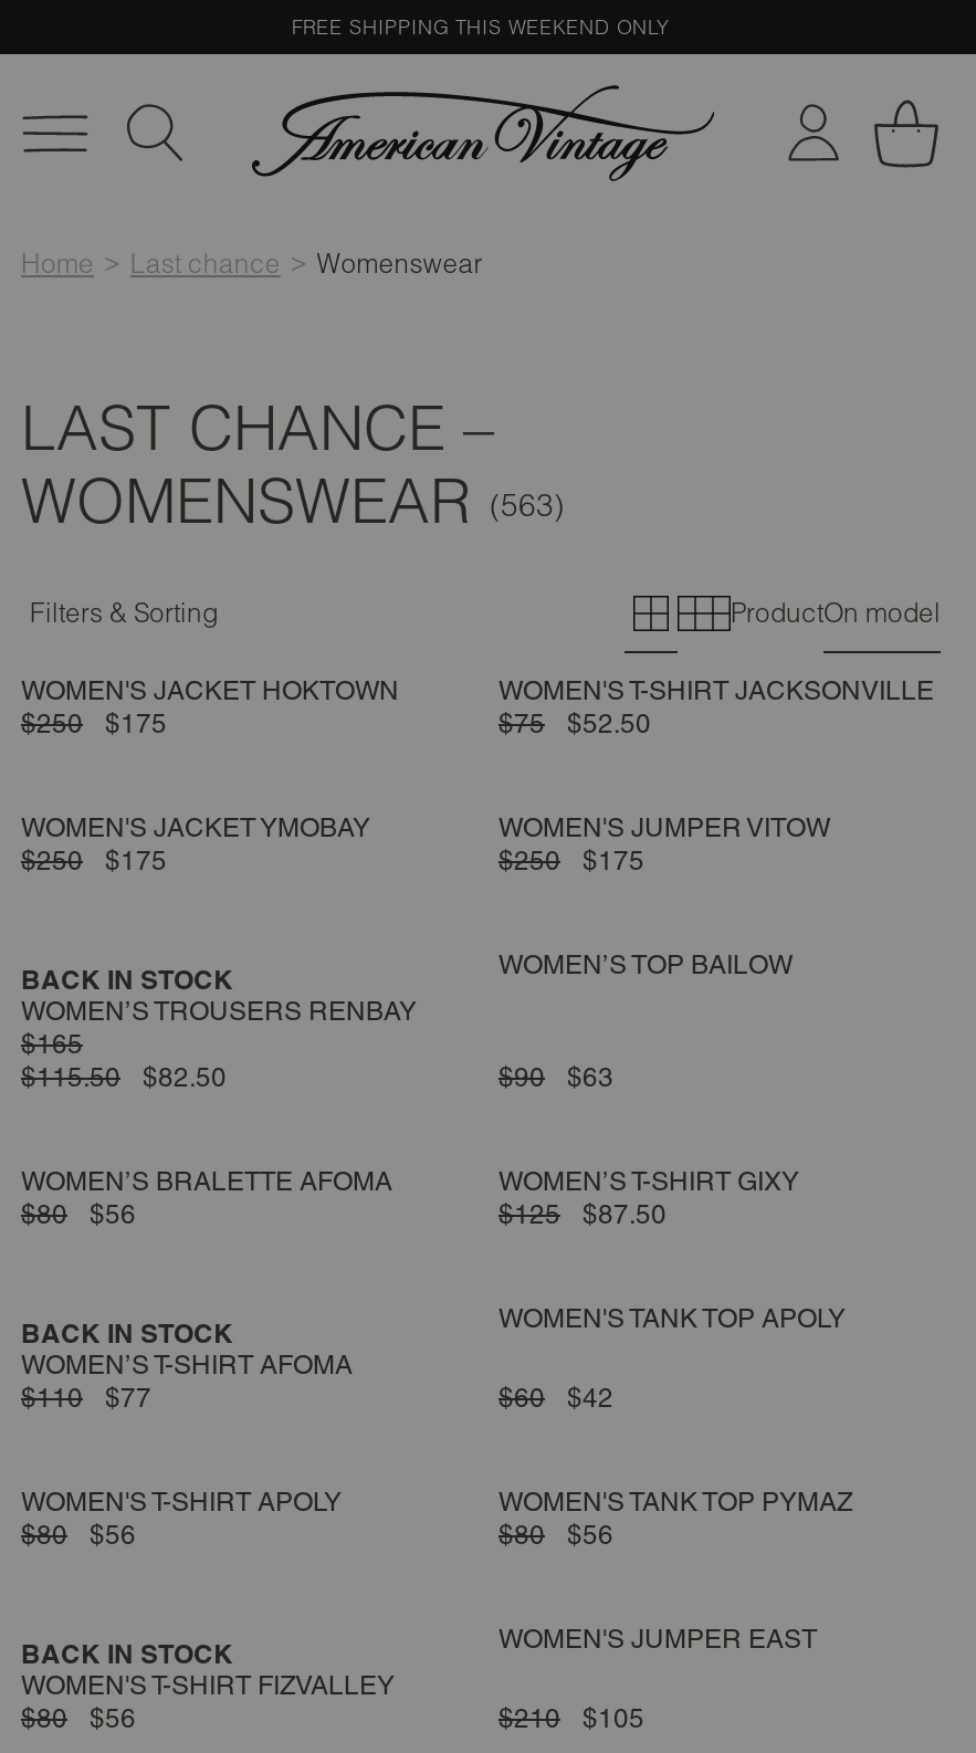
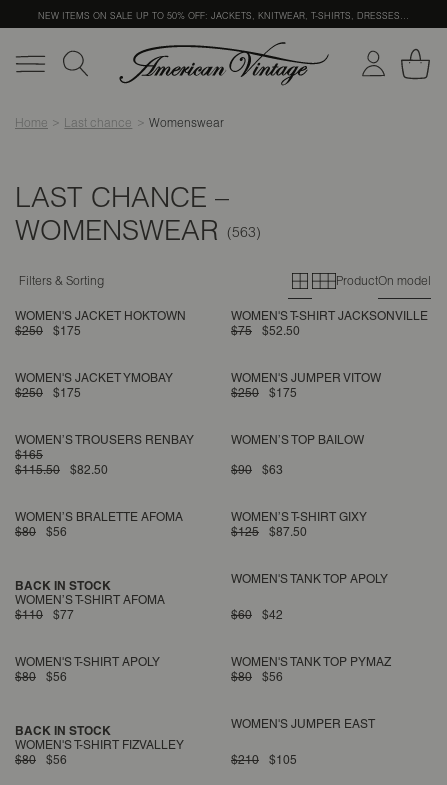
[292,13,670,38] FREE SHIPPING THIS WEEKEND ONLY -> [37,9,408,20] NEW ITEMS ON SALE UP TO 50% OFF: JACKETS, KNITWEAR, T-SHIRTS, DRESSES…
[21,962,233,996] BACK IN STOCK -> none

